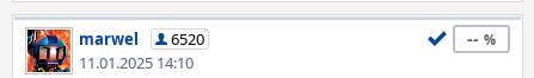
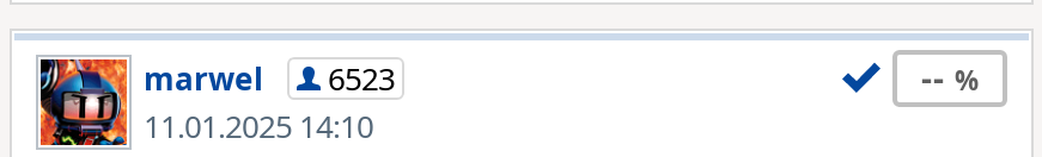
[79,28,204,50] marwel 6520 -> [144,57,395,100] marwel 6523

